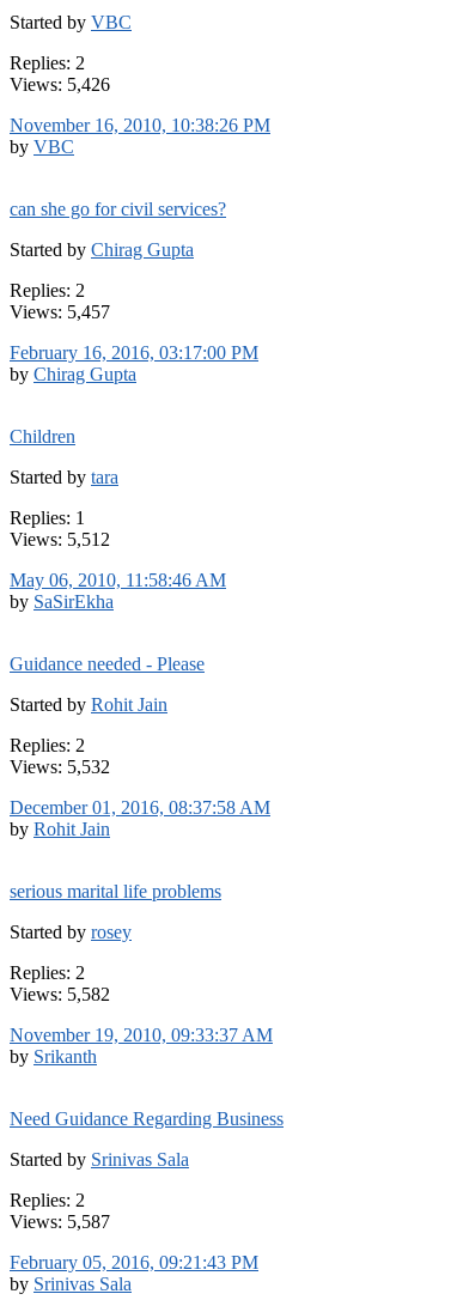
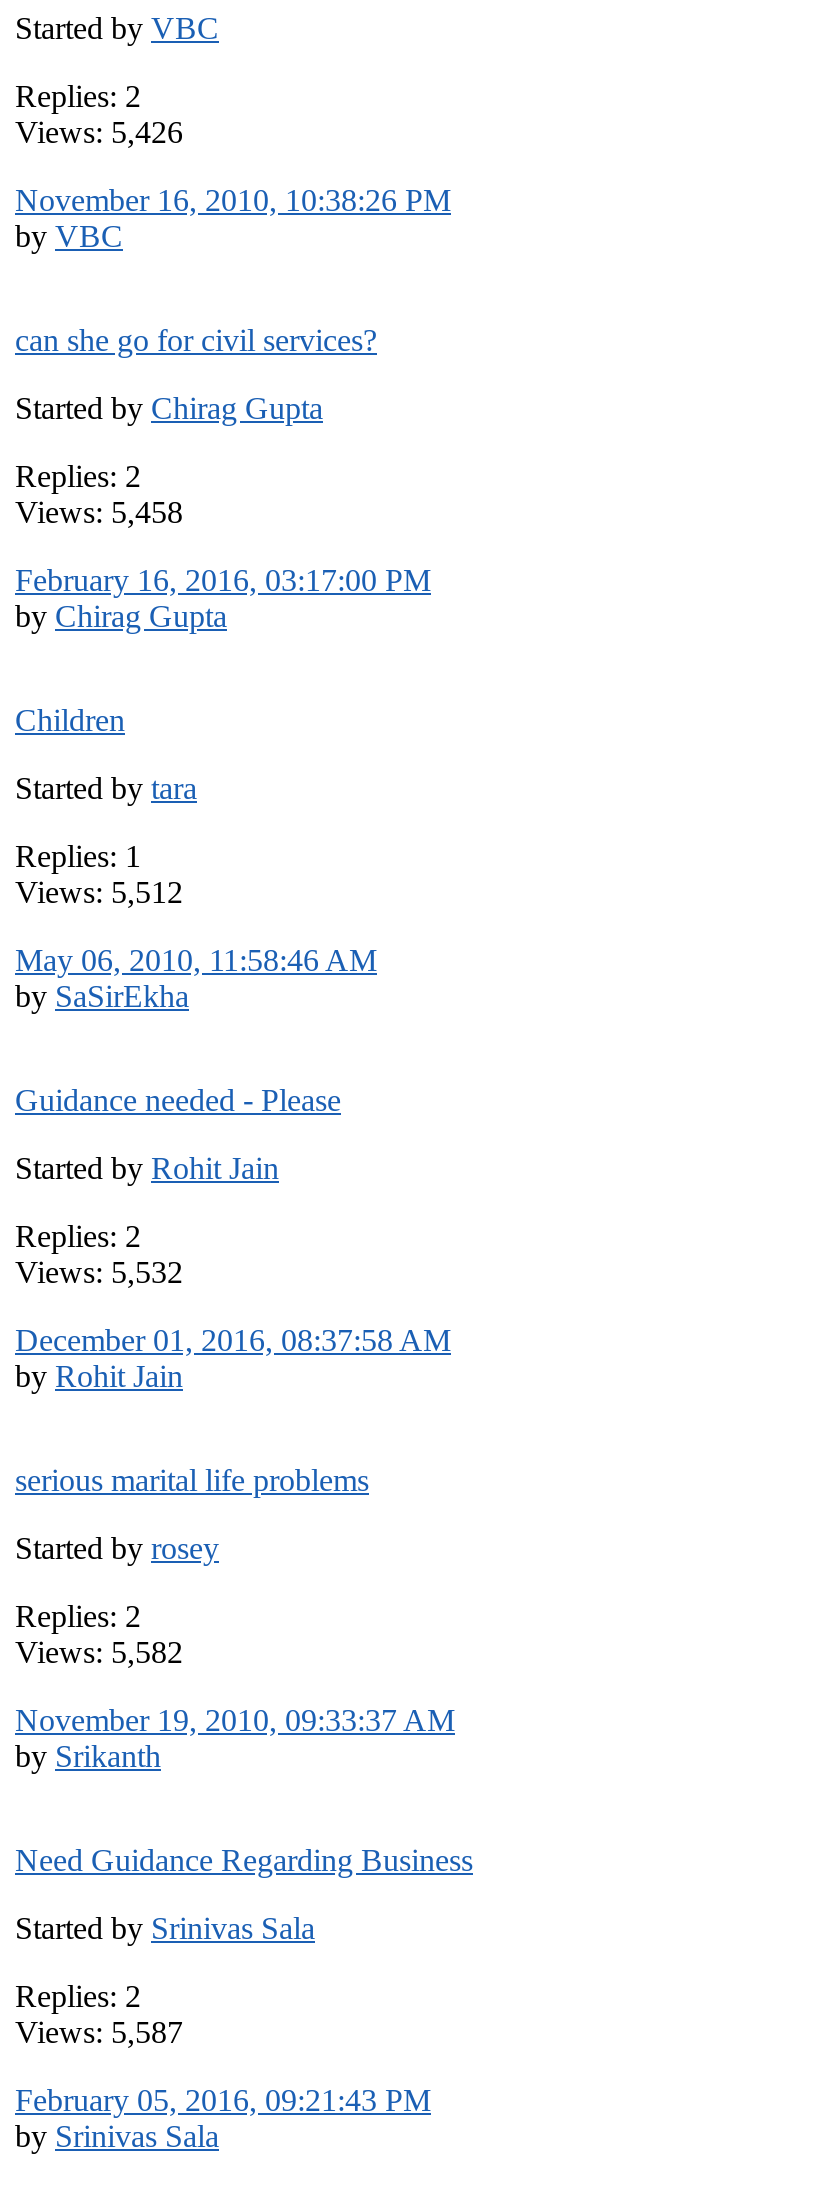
[10,302,110,322] Views: 5,457 -> [15,495,183,529] Views: 5,458

